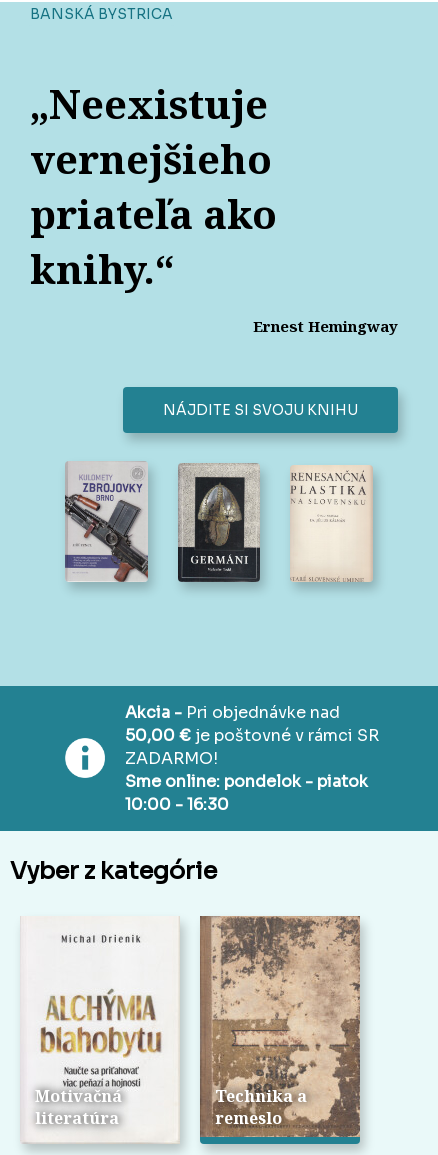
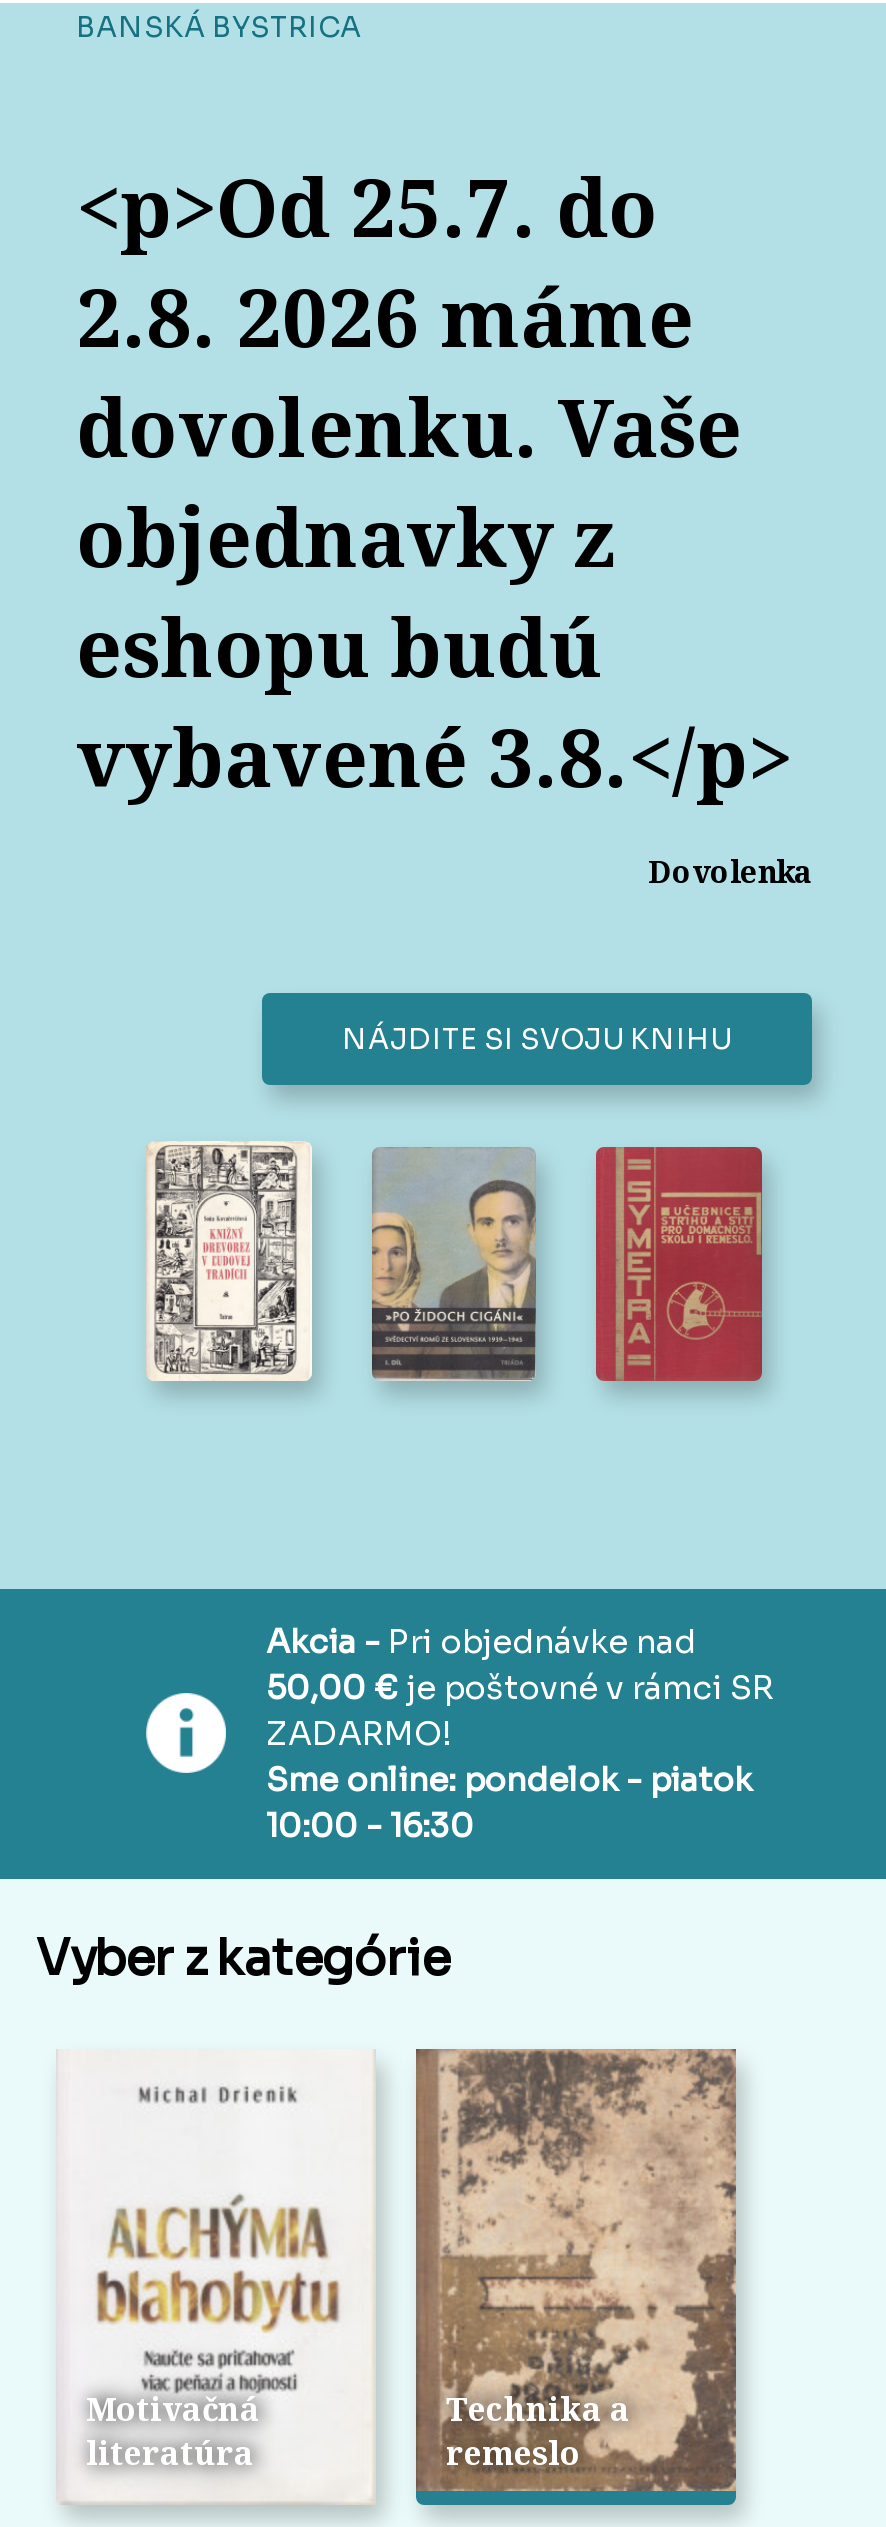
[30,76,398,336] „Neexistuje | vernejšieho | priateľa ako | knihy.“ | Ernest Hemingway -> [76,151,812,891] <p>Od 25.7. do | 2.8. 2026 máme | dovolenku. Vaše | objednavky z | eshopu budú | vybavené 3.8.</p> | Dovolenka
[64,462,149,583] [image] -> [146,1143,314,1383] [image]
[178,465,260,583] [image] -> [372,1149,536,1381] [image]
[290,465,373,582] [image] -> [594,1145,764,1383] [image]

